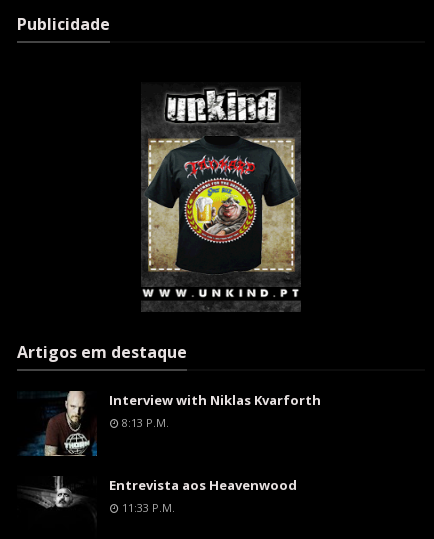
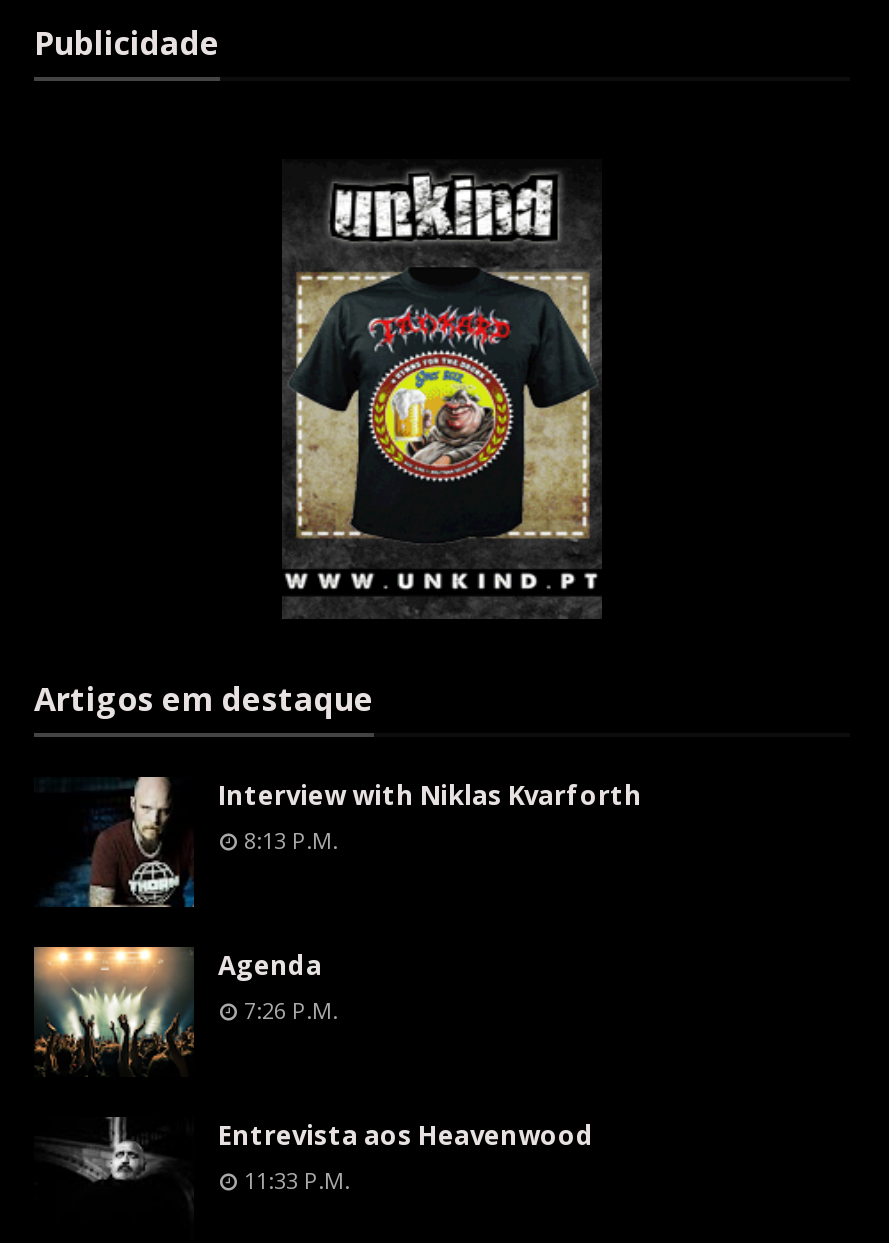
none -> [32,945,338,1075] [image] | Agenda | 7:26 P.m.

